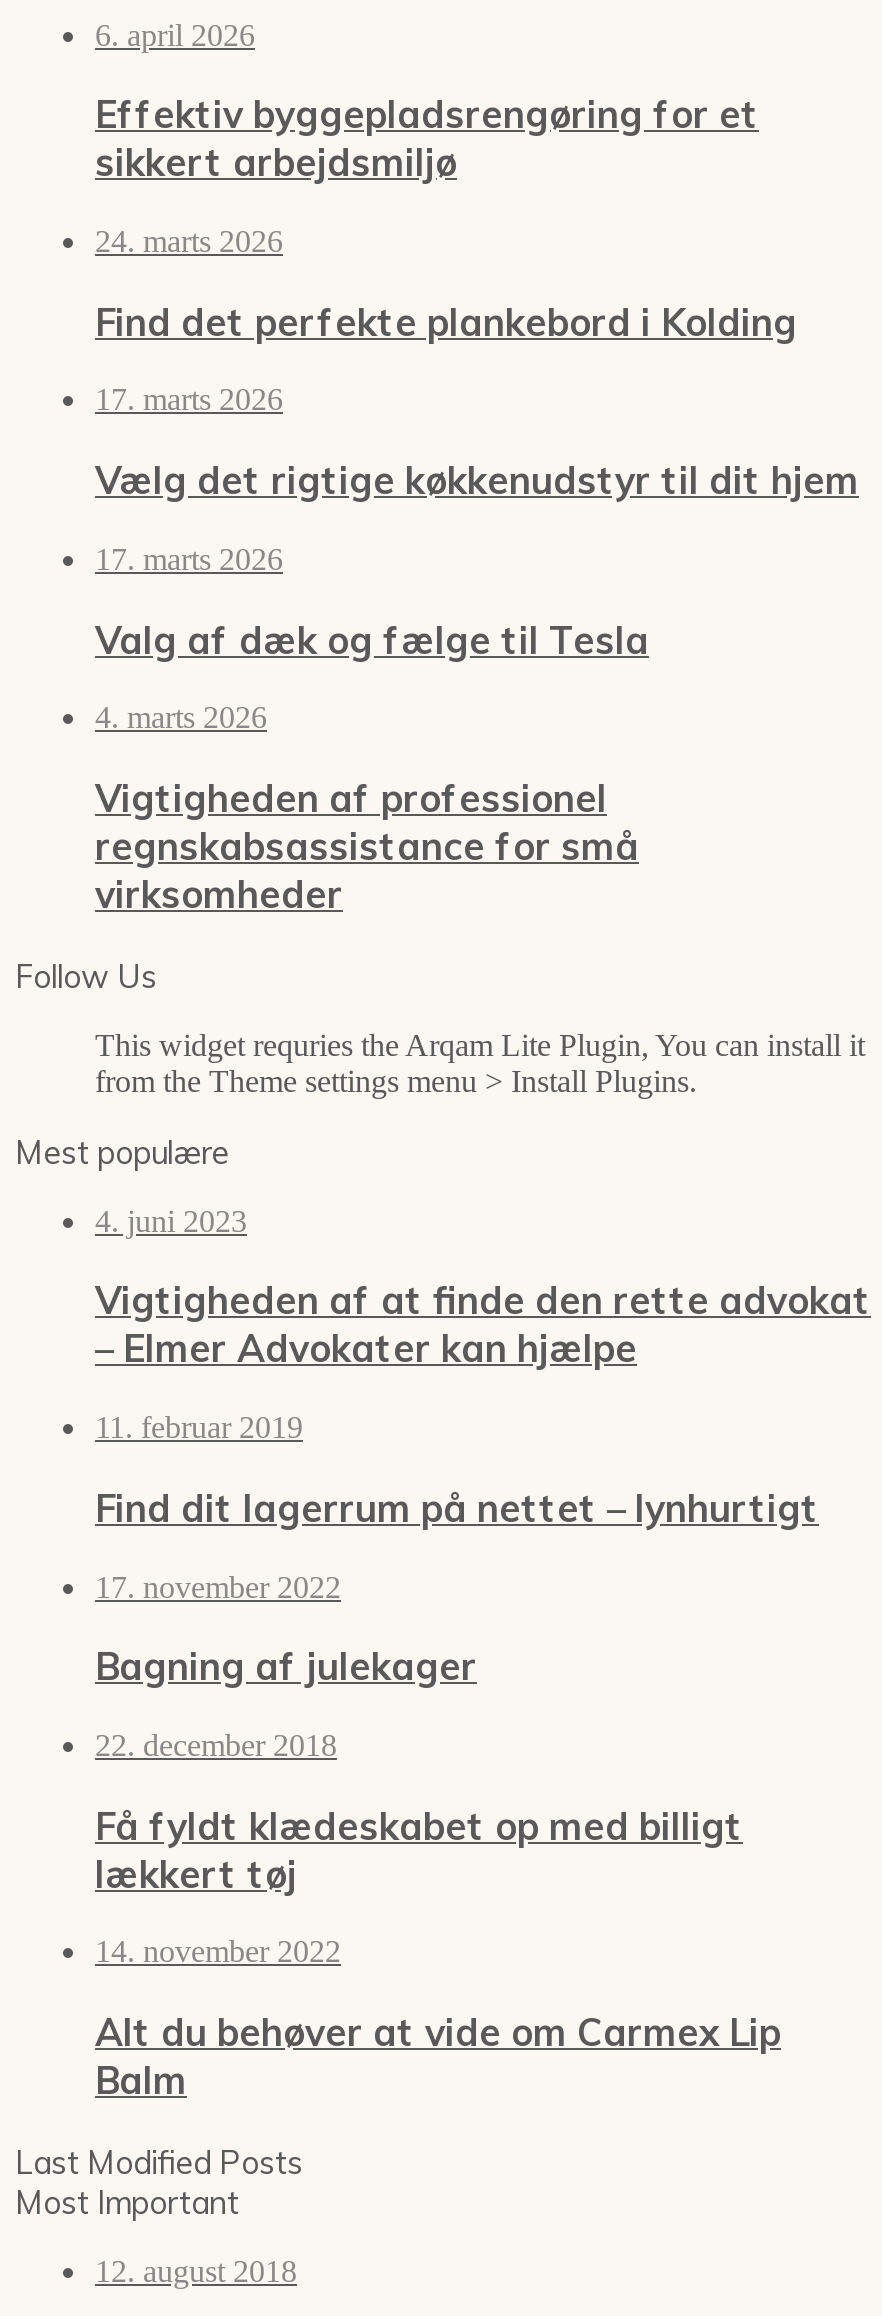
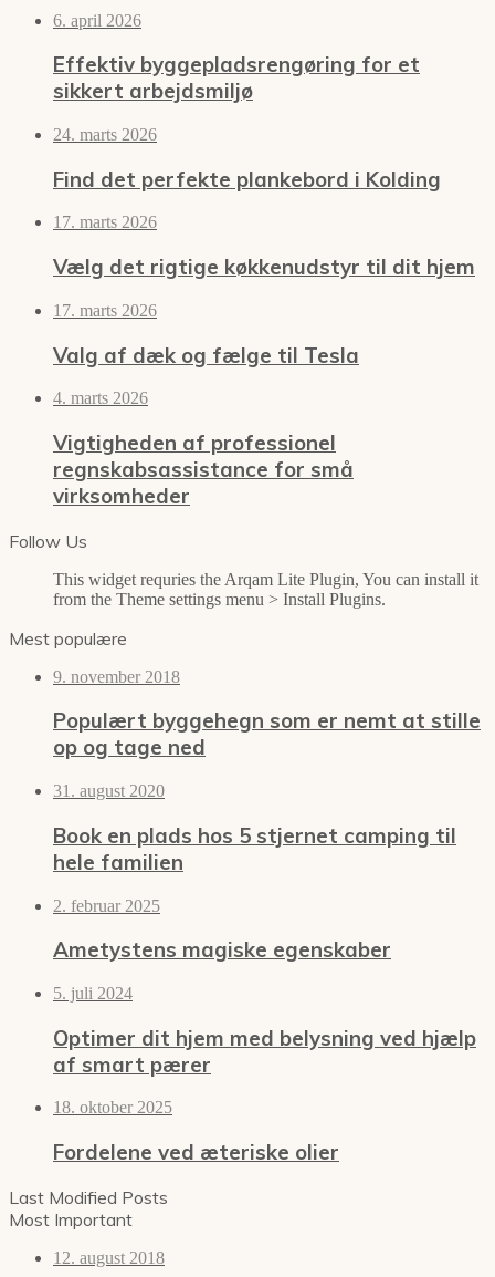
[95,1203,247,1237] 4. juni 2023 -> [53,667,180,686] 9. november 2018
[95,1277,871,1373] Vigtigheden af at finde den rette advokat | – Elmer Advokater kan hjælpe -> [53,708,481,761] Populært byggehegn som er nemt at stille | op og tage ned
[95,1410,303,1444] 11. februar 2019 -> [53,781,165,800] 31. august 2020
[95,1484,819,1532] Find dit lagerrum på nettet – lynhurtigt -> [53,822,456,875] Book en plads hos 5 stjernet camping til | hele familien
[95,1569,341,1603] 17. november 2022 -> [53,896,160,915] 2. februar 2025
[95,1643,477,1691] Bagning af julekager -> [53,937,391,963] Ametystens magiske egenskaber
[95,1728,337,1762] 22. december 2018 -> [53,984,133,1003] 5. juli 2024
[95,1802,743,1898] Få fyldt klædeskabet op med billigt | lækkert tøj -> [53,1024,476,1078] Optimer dit hjem med belysning ved hjælp | af smart pærer
[95,1935,341,1969] 14. november 2022 -> [53,1098,172,1117] 18. oktober 2025
[95,2008,781,2104] Alt du behøver at vide om Carmex Lip | Balm -> [53,1139,339,1165] Fordelene ved æteriske olier

